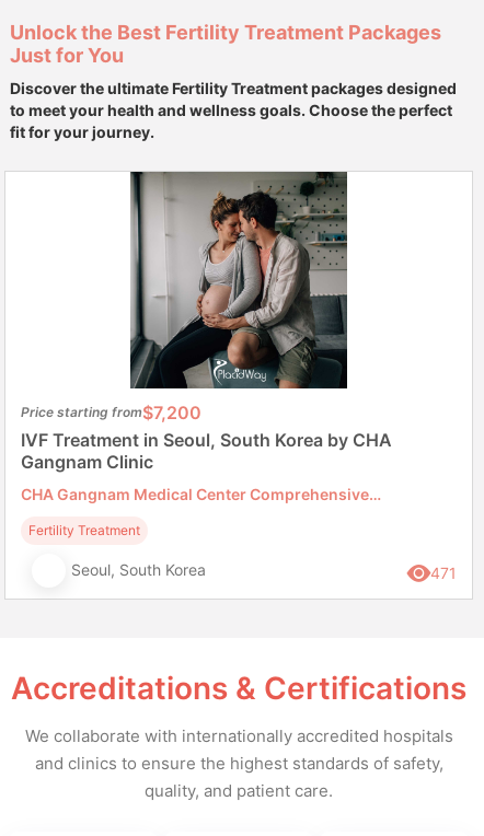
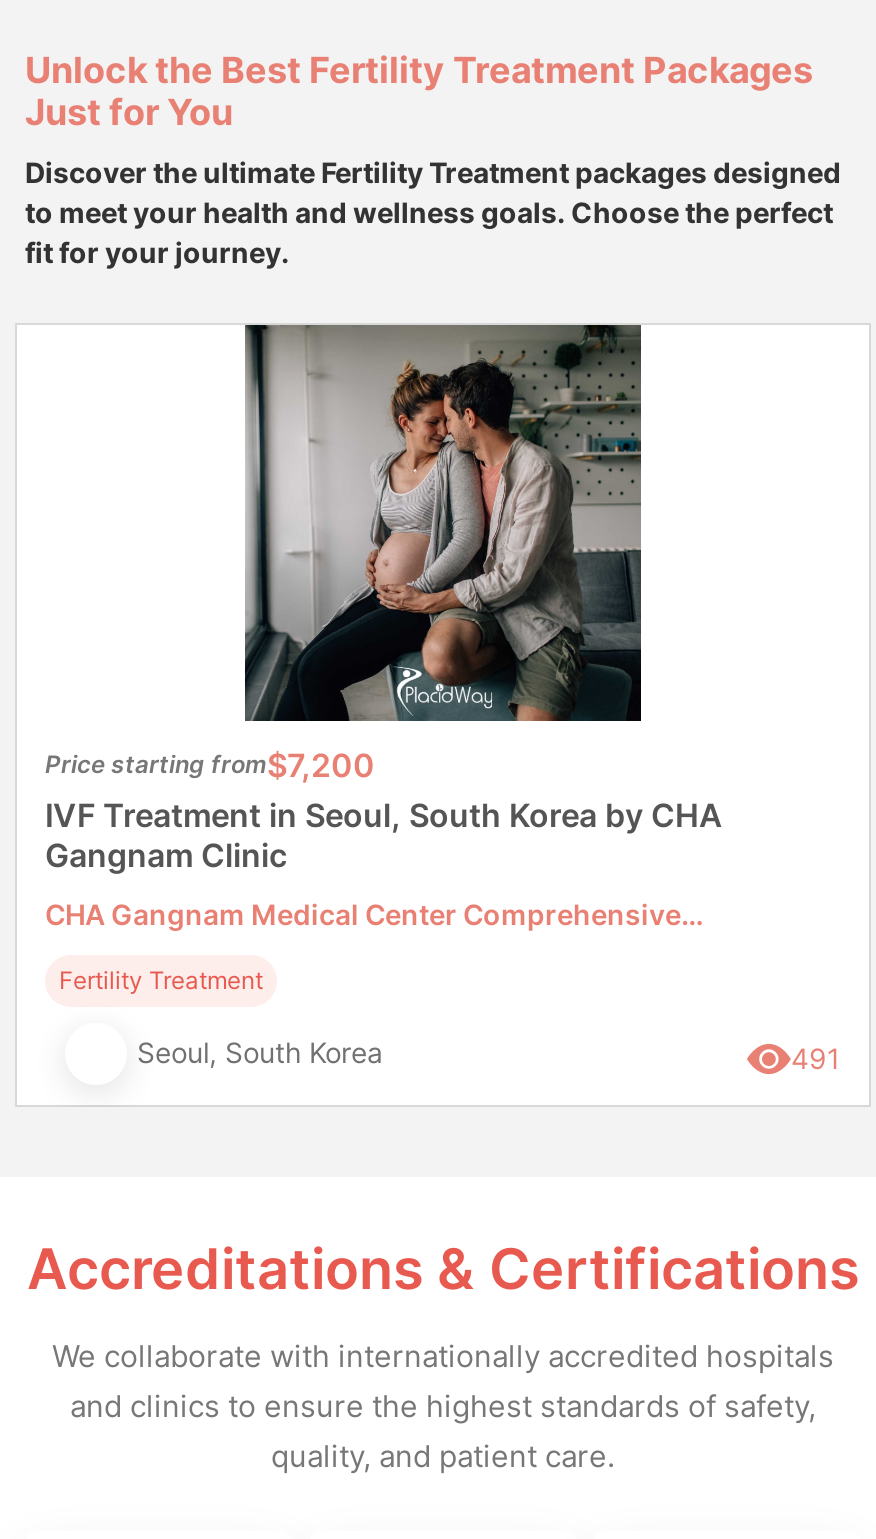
[430,563,457,582] 471 -> [791,1041,841,1075] 491

